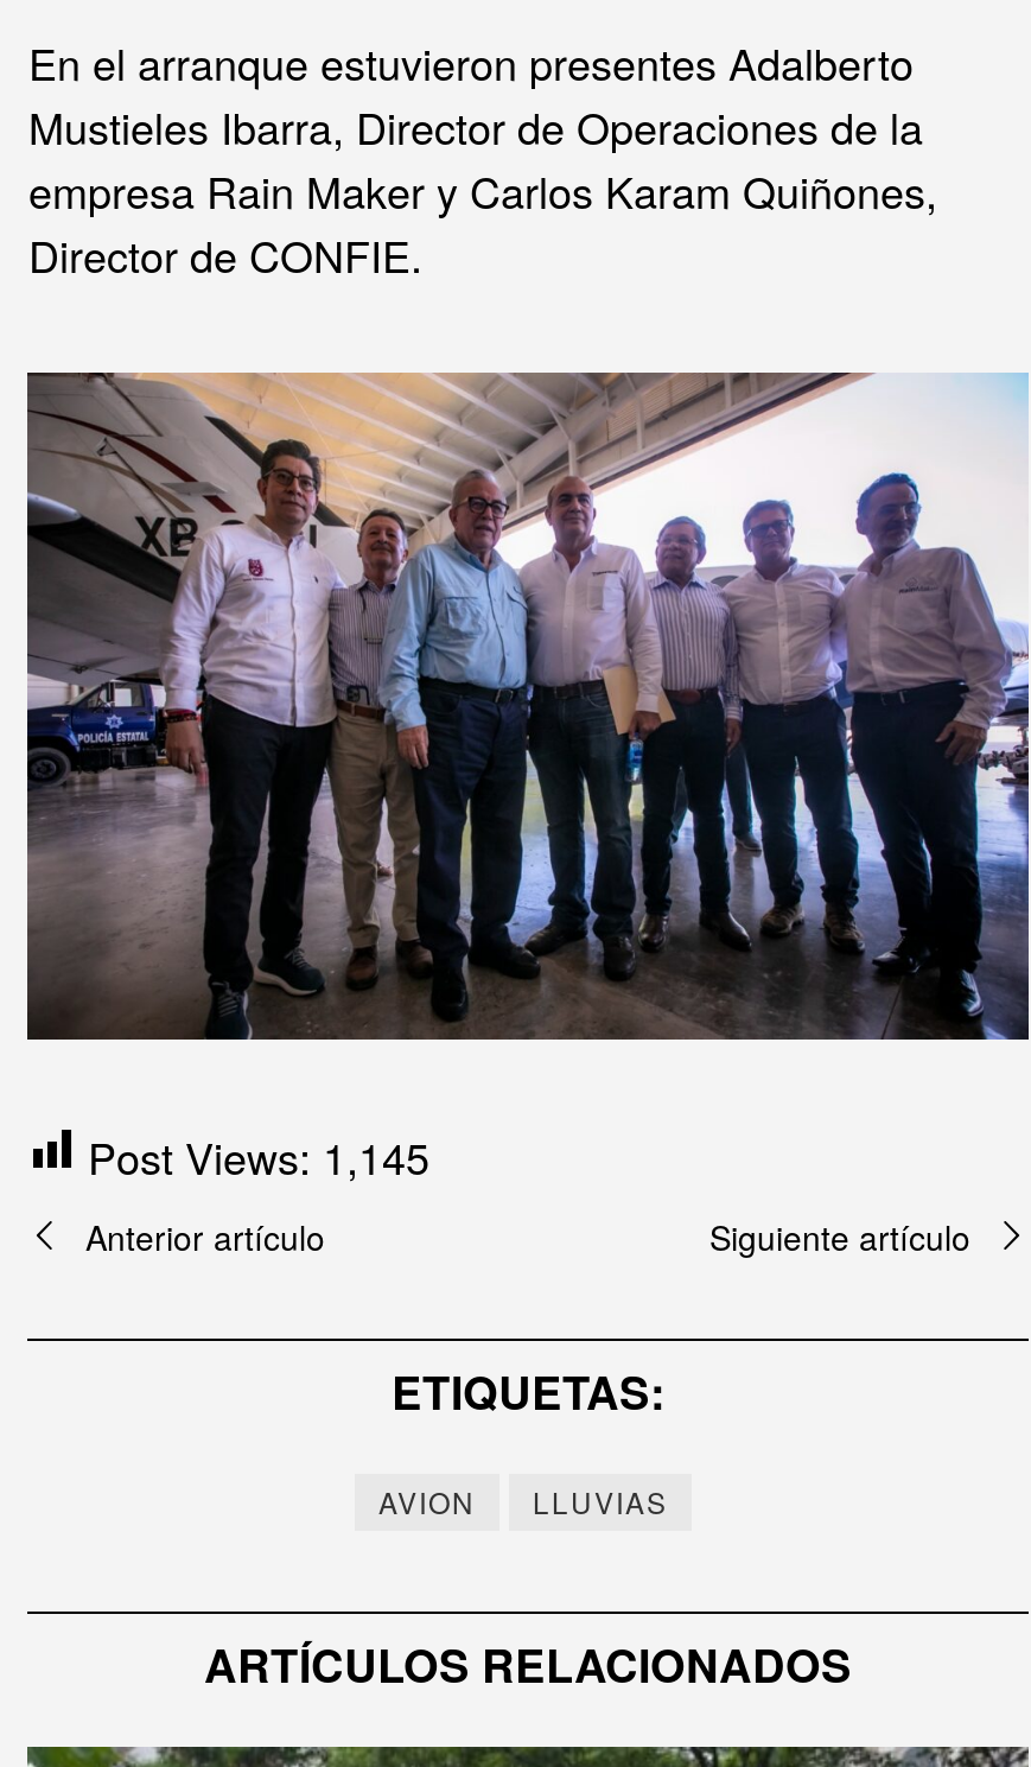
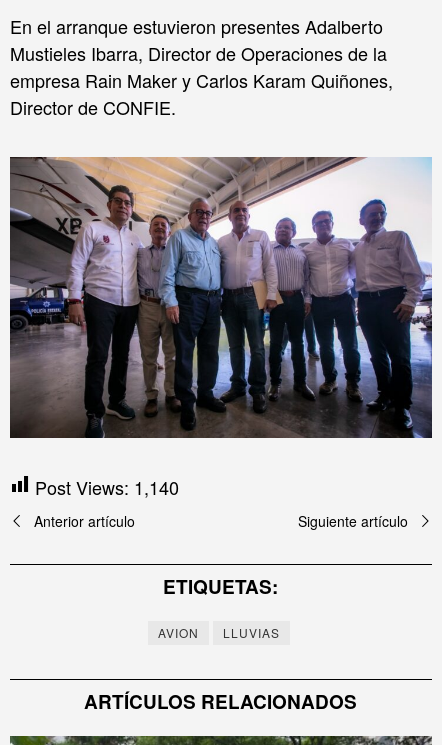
[88,1124,429,1186] Post Views: 1,145 -> [35,474,179,500] Post Views: 1,140

